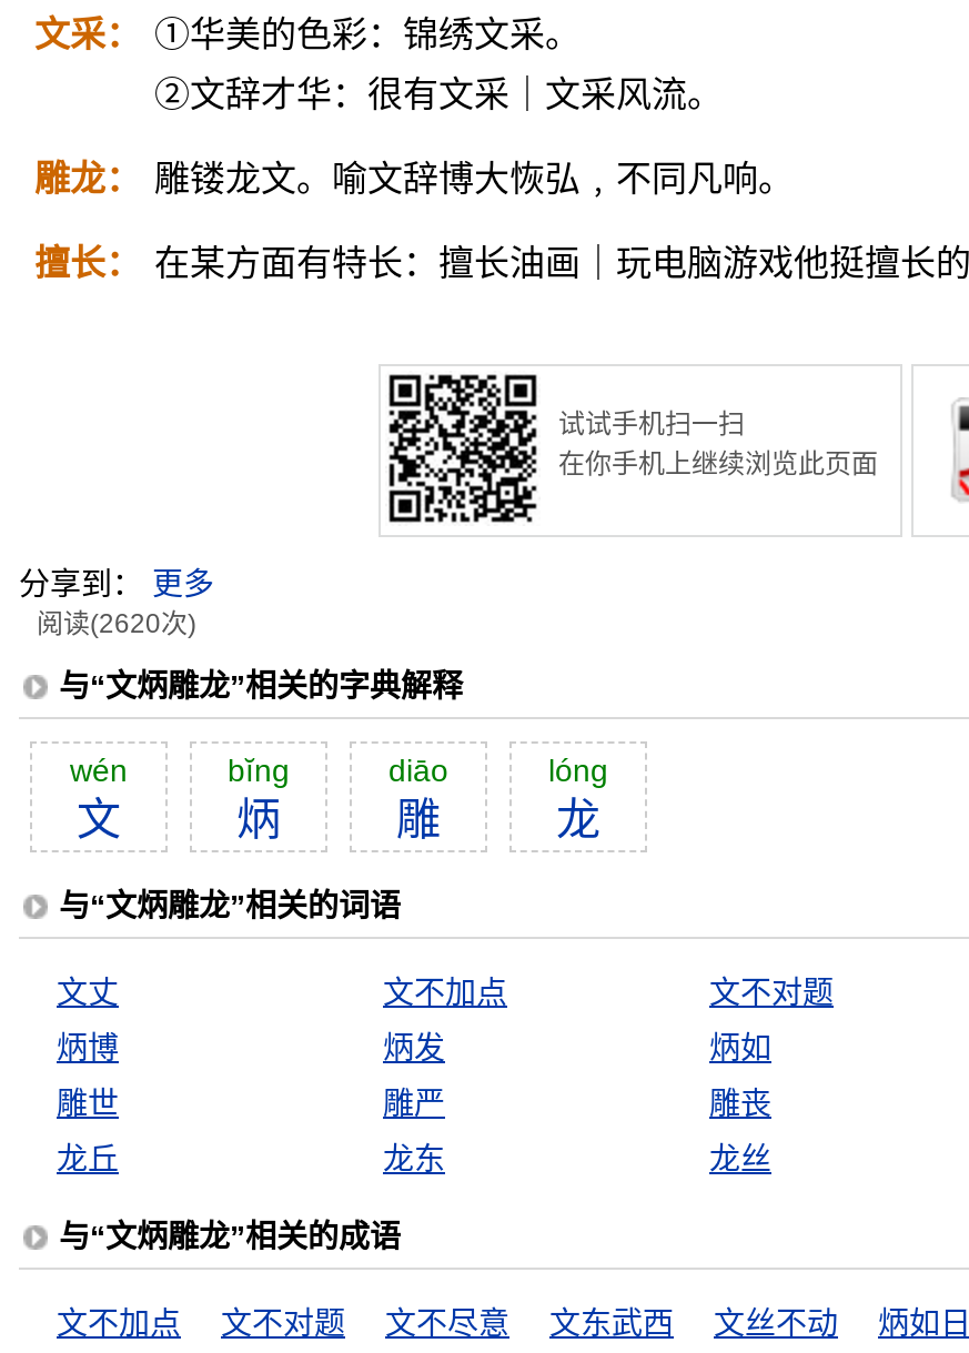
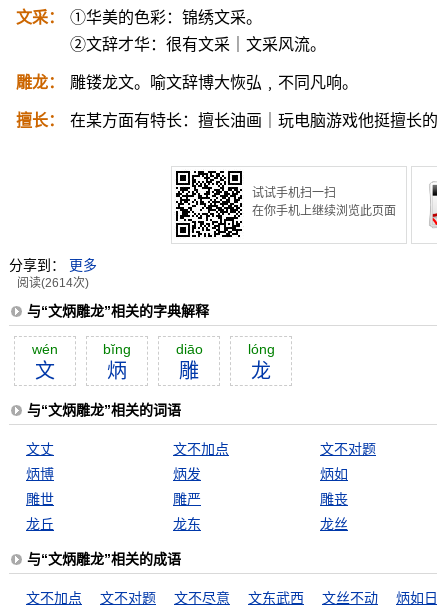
[37,608,196,639] 阅读(2620次) -> [17,276,89,290] 阅读(2614次)

